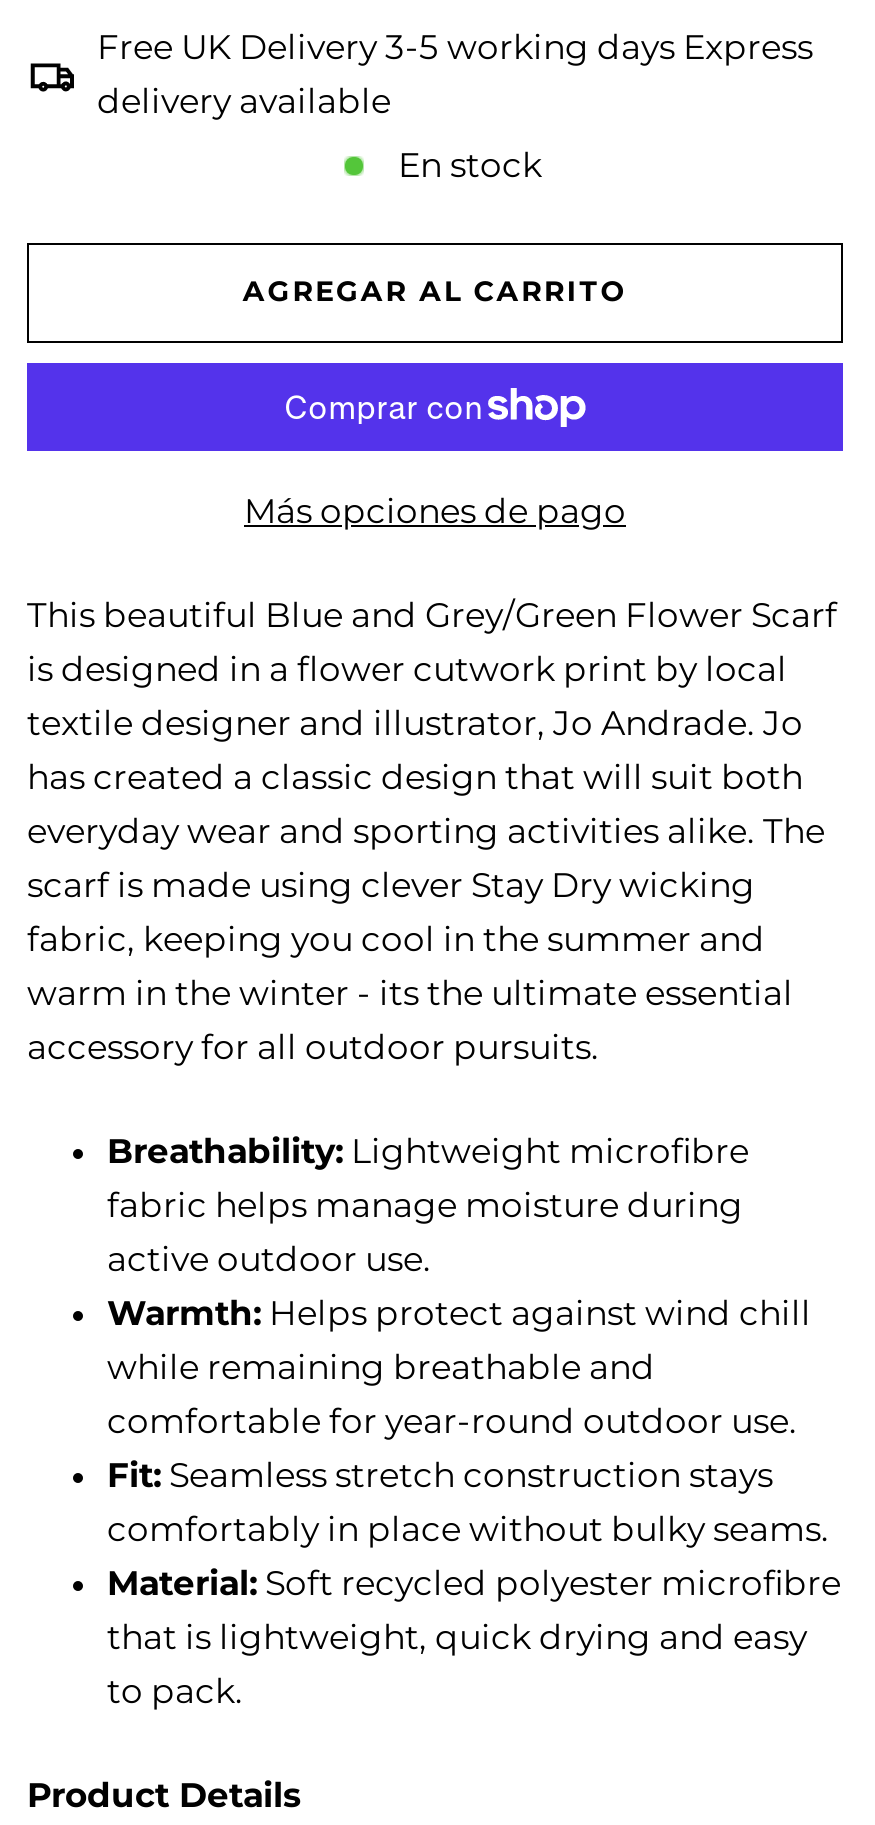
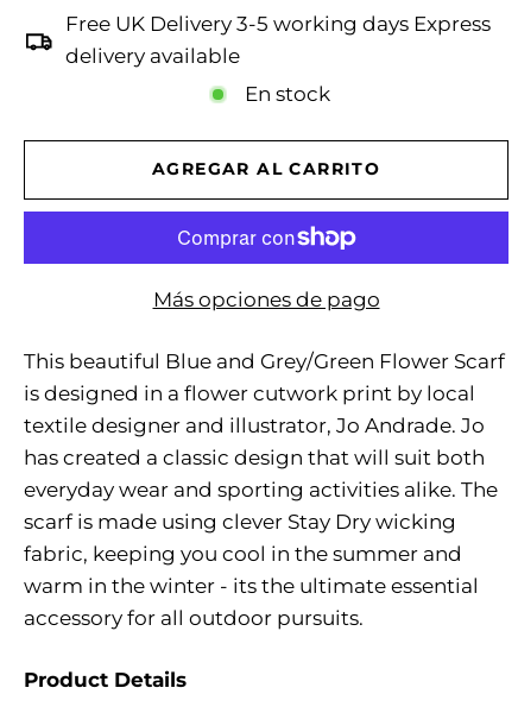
[107,1130,841,1710] Breathability: Lightweight microfibre | fabric helps manage moisture during | active outdoor use. | Warmth: Helps protect against wind chill | while remaining breathable and | comfortable for year-round outdoor use. | Fit: Seamless stretch construction stays | comfortably in place without bulky seams. | Material: Soft recycled polyester microfibre | that is lightweight, quick drying and easy | to pack. -> none

